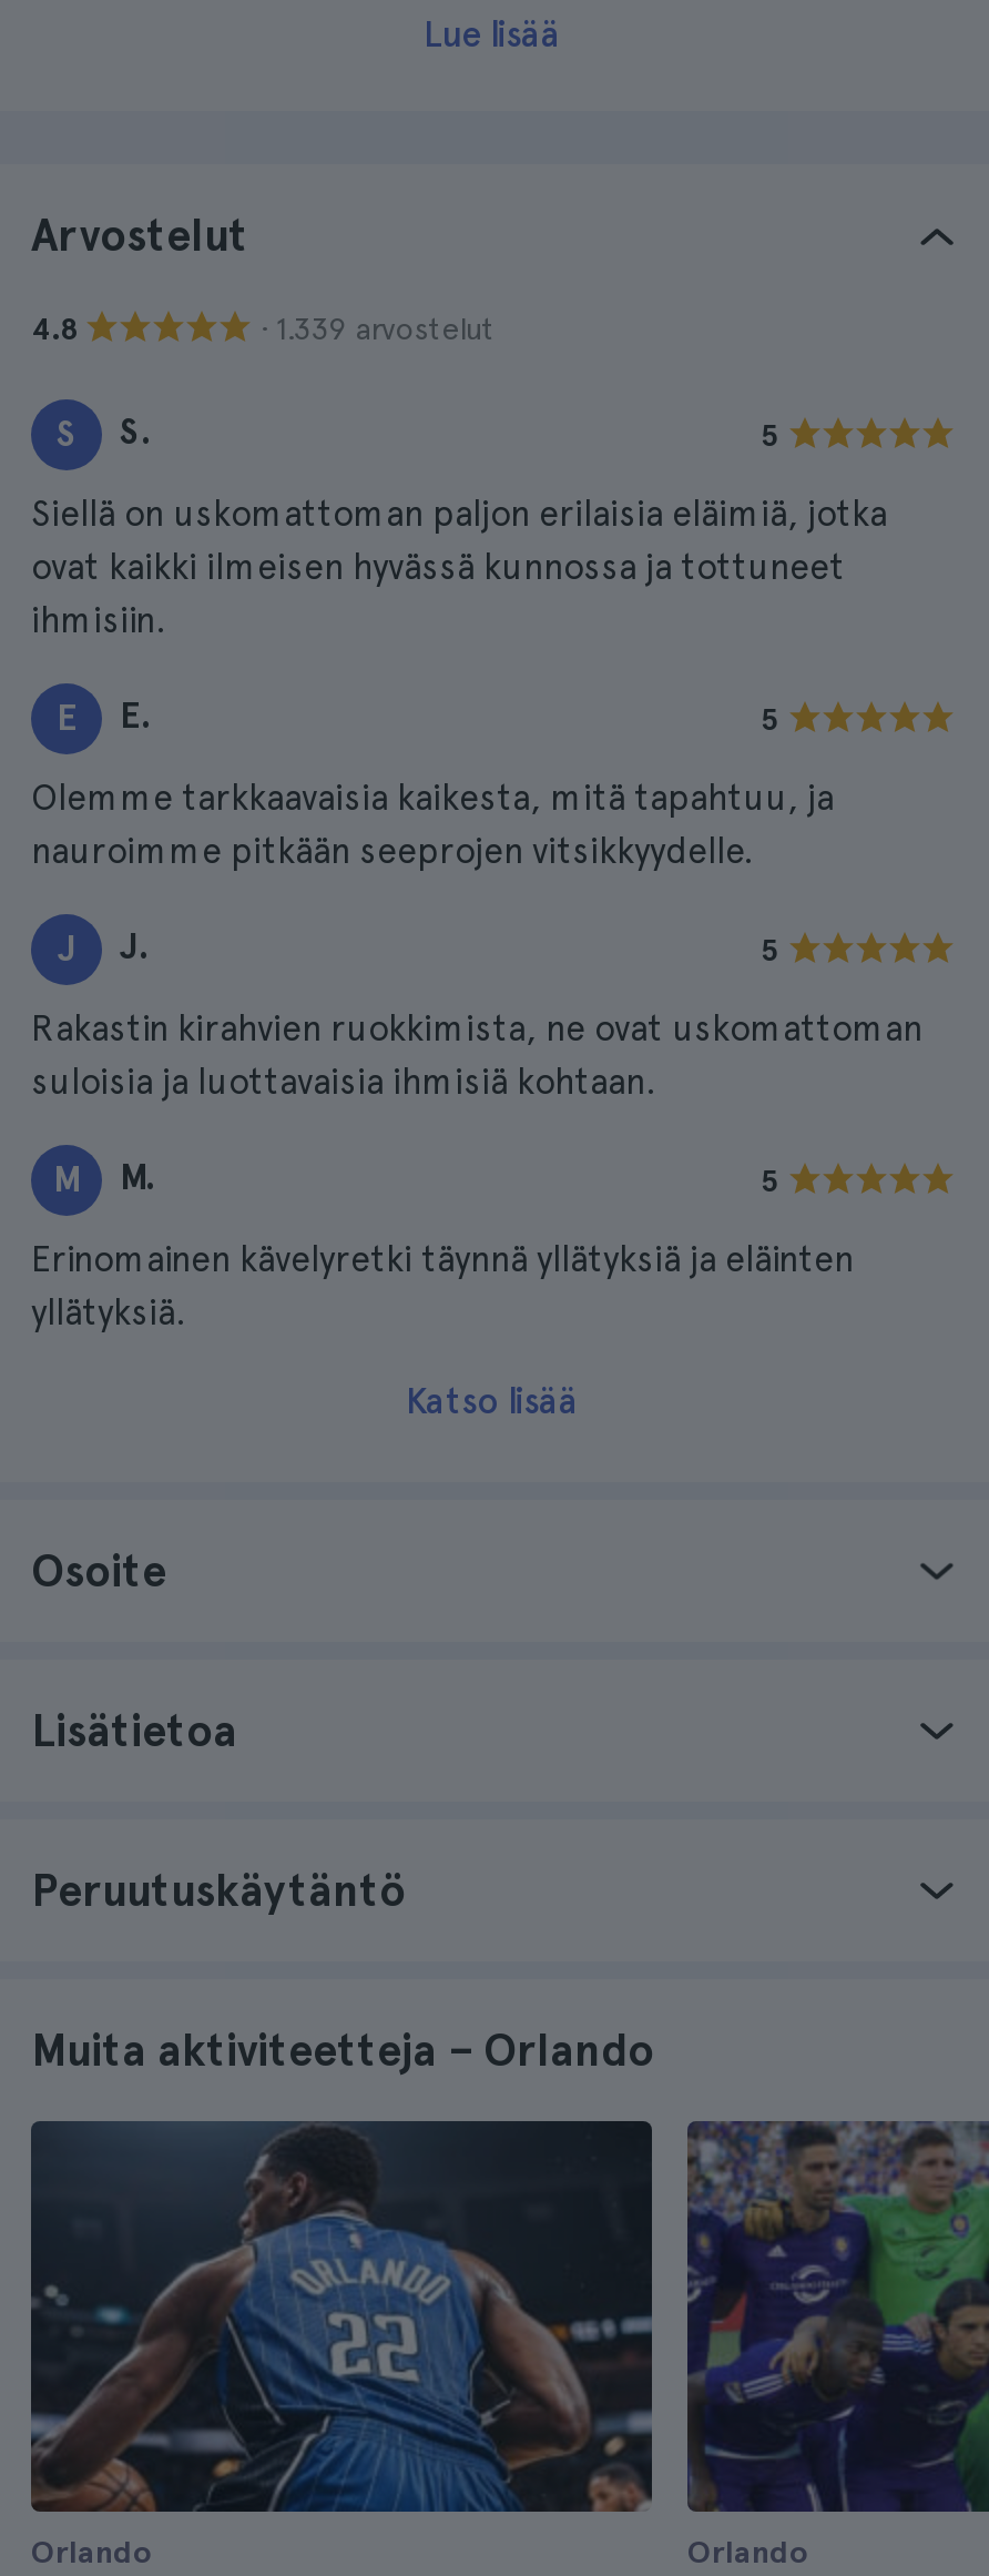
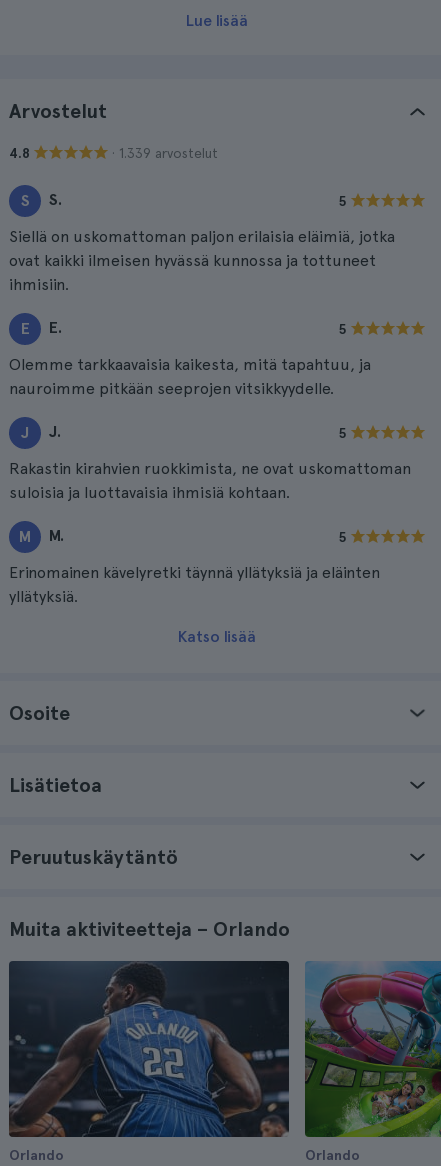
[685,2119,982,2514] [image] -> [304,961,438,1138] [image]

